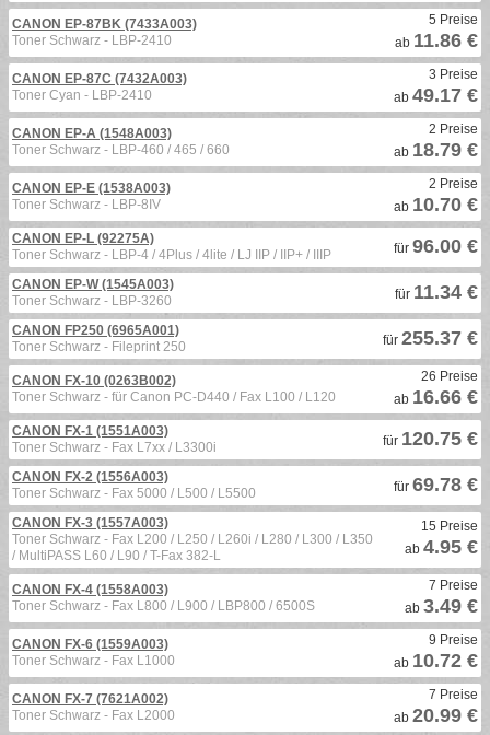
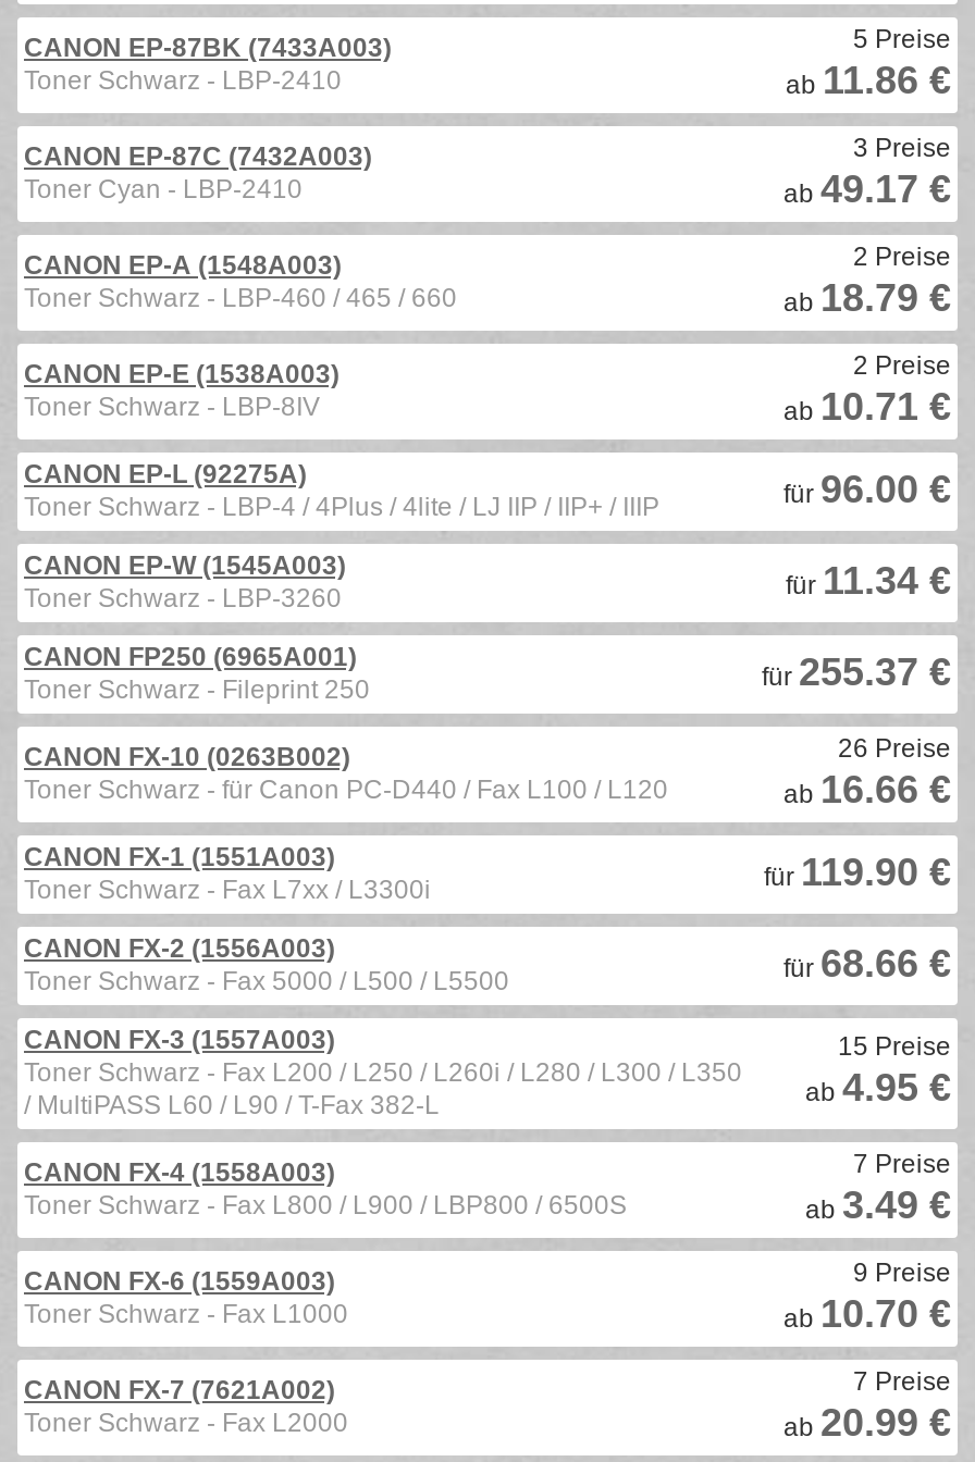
[394,194,478,215] ab 10.70 € -> [783,385,951,429] ab 10.71 €
[383,428,478,450] für 120.75 € -> [764,851,951,894] für 119.90 €
[394,474,478,495] für 69.78 € -> [783,942,951,986] für 68.66 €
[394,650,478,672] ab 10.72 € -> [783,1292,951,1336] ab 10.70 €

